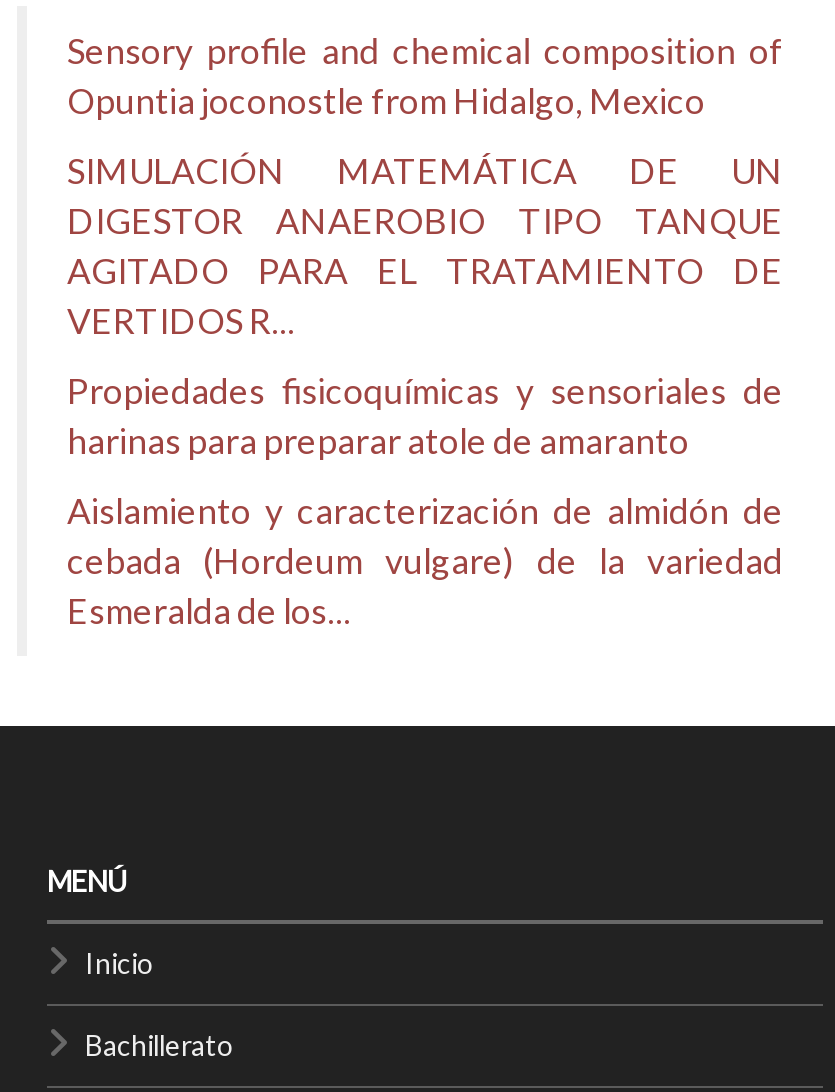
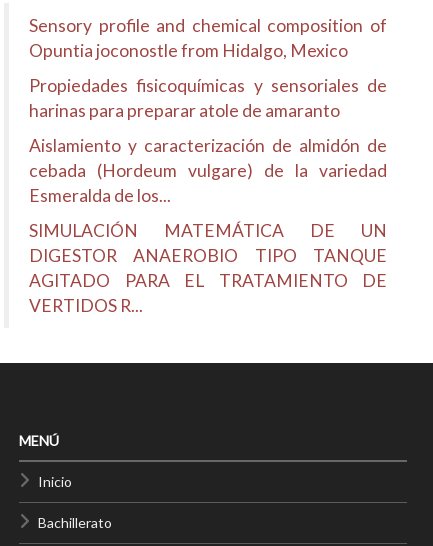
moved [67,150,783,342] -> [29,220,387,316]: SIMULACIÓN MATEMÁTICA DE UN | DIGESTOR ANAEROBIO TIPO TANQUE | AGITADO PARA EL TRATAMIENTO DE | VERTIDOS R...
moved [67,370,783,632] -> [29,75,387,206]: Propiedades fisicoquímicas y sensoriales de | harinas para preparar atole de amaranto | Aislamiento y caracterización de almidón de | cebada (Hordeum vulgare) de la variedad | Esmeralda de los...

